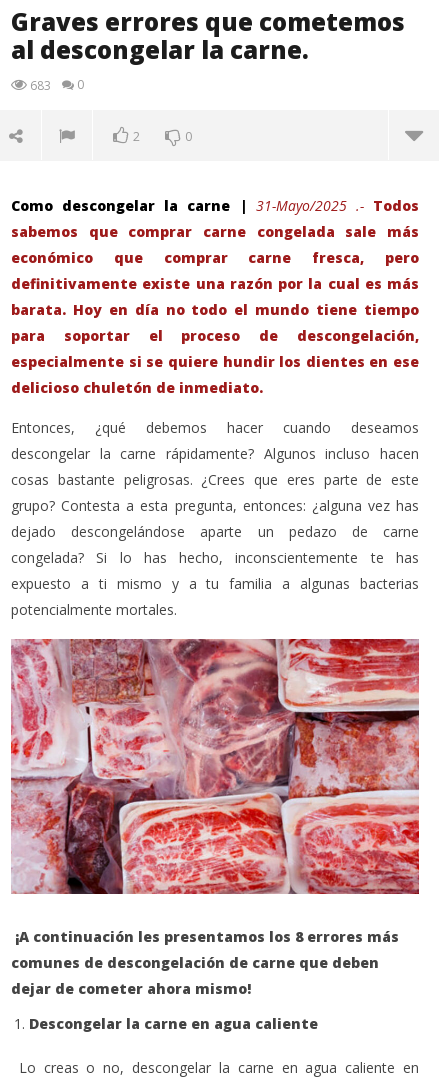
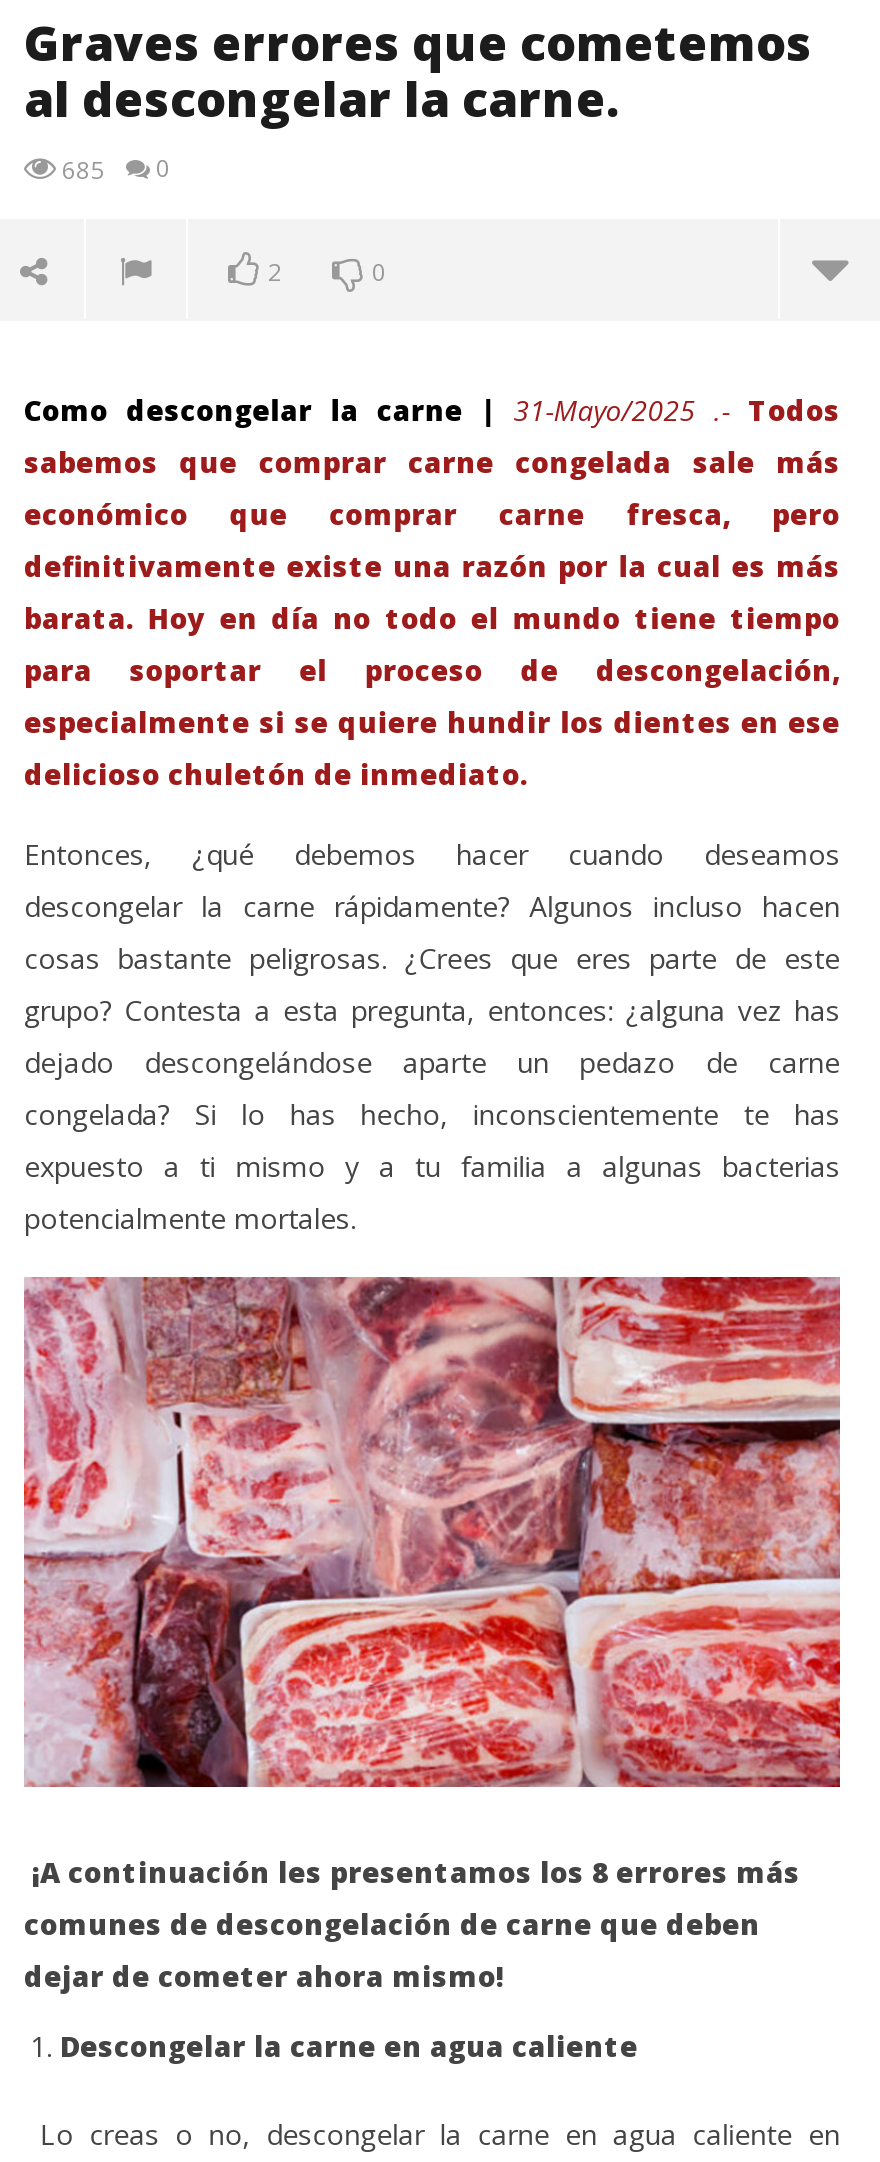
[30,76,84,94] 683 0 -> [62,150,170,186] 685 0

